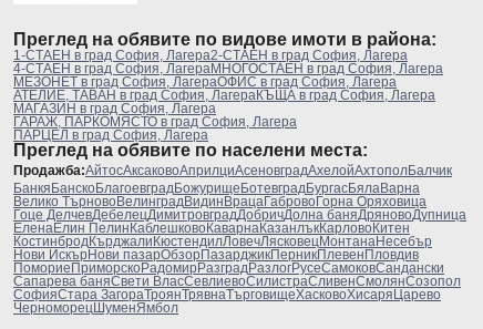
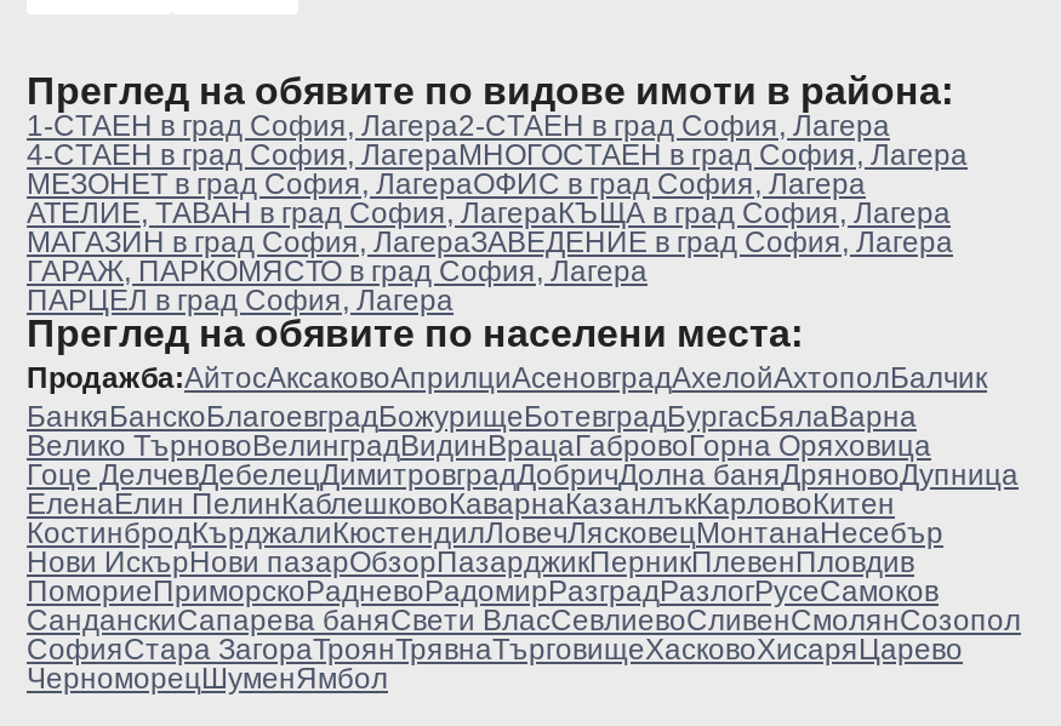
[13,101,216,116] МАГАЗИН в град София, Лагера -> [27,225,953,259] МАГАЗИН в град София, ЛагераЗАВЕДЕНИЕ в град София, Лагера
[13,260,444,276] ПомориеПриморскоРадомирРазградРазлогРусеСамоковСандански -> [27,574,939,608] ПомориеПриморскоРадневоРадомирРазградРазлогРусеСамоков
[13,274,461,289] Сапарева баняСвети ВласСевлиевоСилистраСливенСмолянСозопол -> [27,604,1021,638] СанданскиСапарева баняСвети ВласСевлиевоСливенСмолянСозопол

